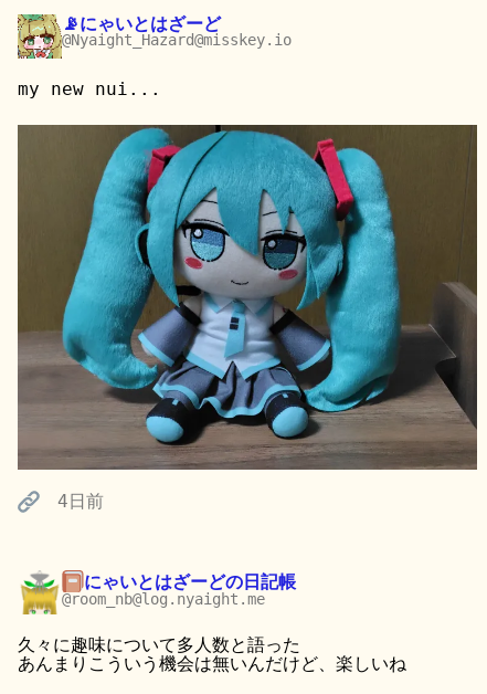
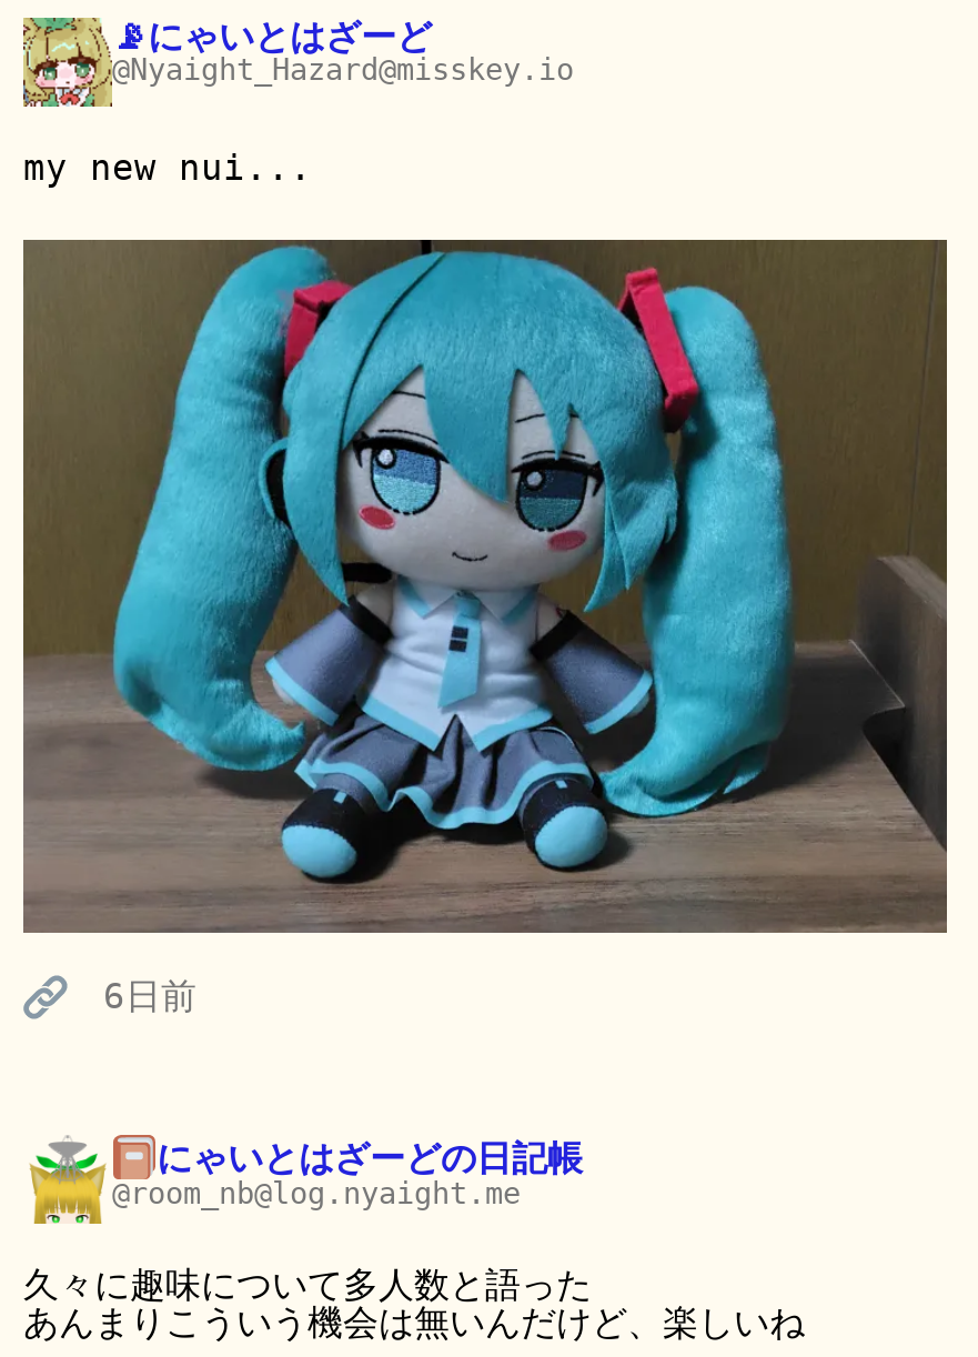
[57,491,104,512] 4日前 -> [103,976,196,1018] 6日前

